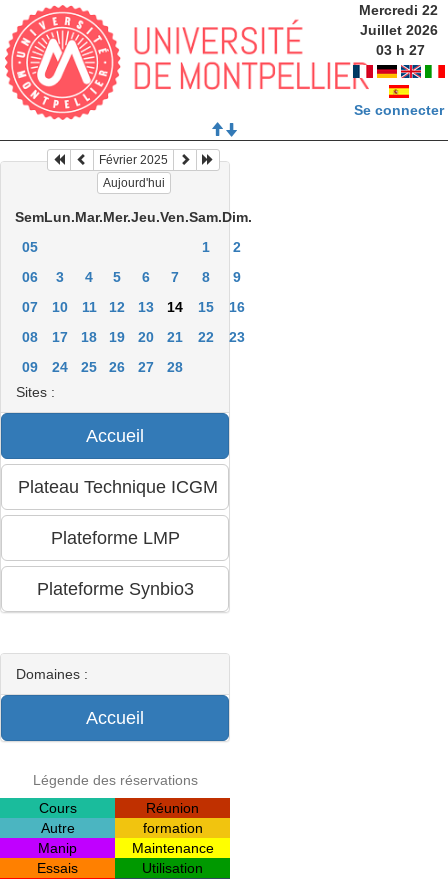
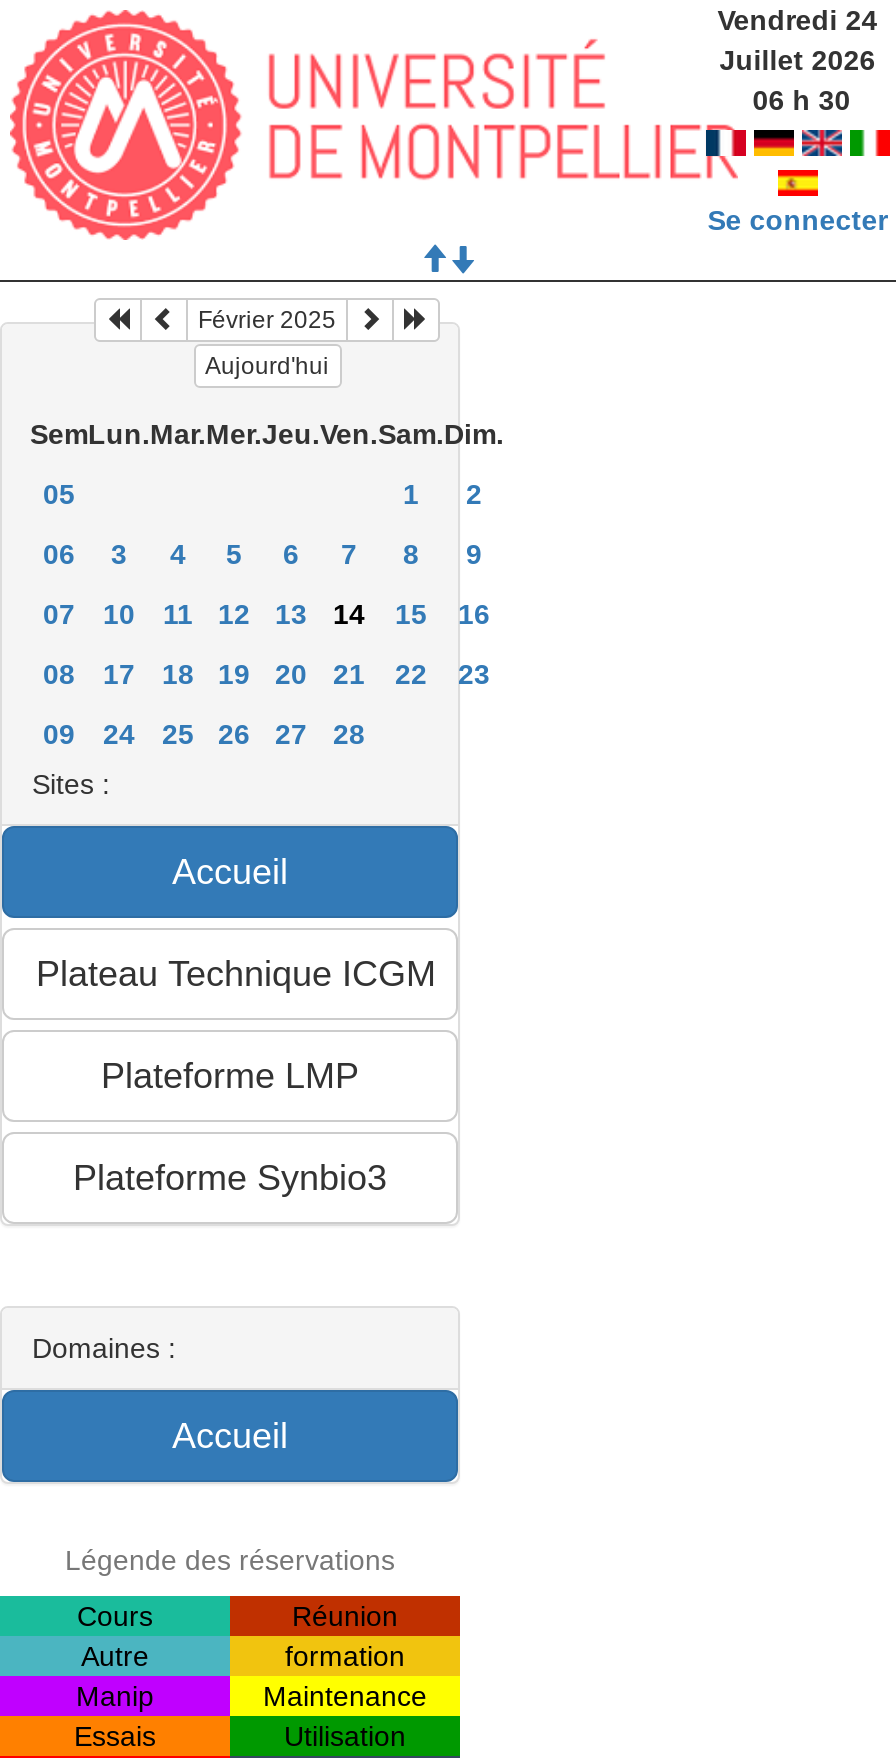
[359,2,438,18] Mercredi 22 -> [717,4,877,36] Vendredi 24
[376,42,425,58] 03 h 27 -> [752,84,850,116] 06 h 30

